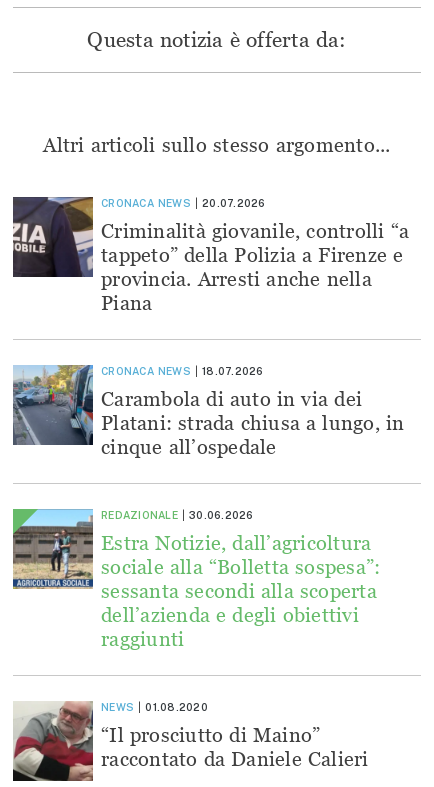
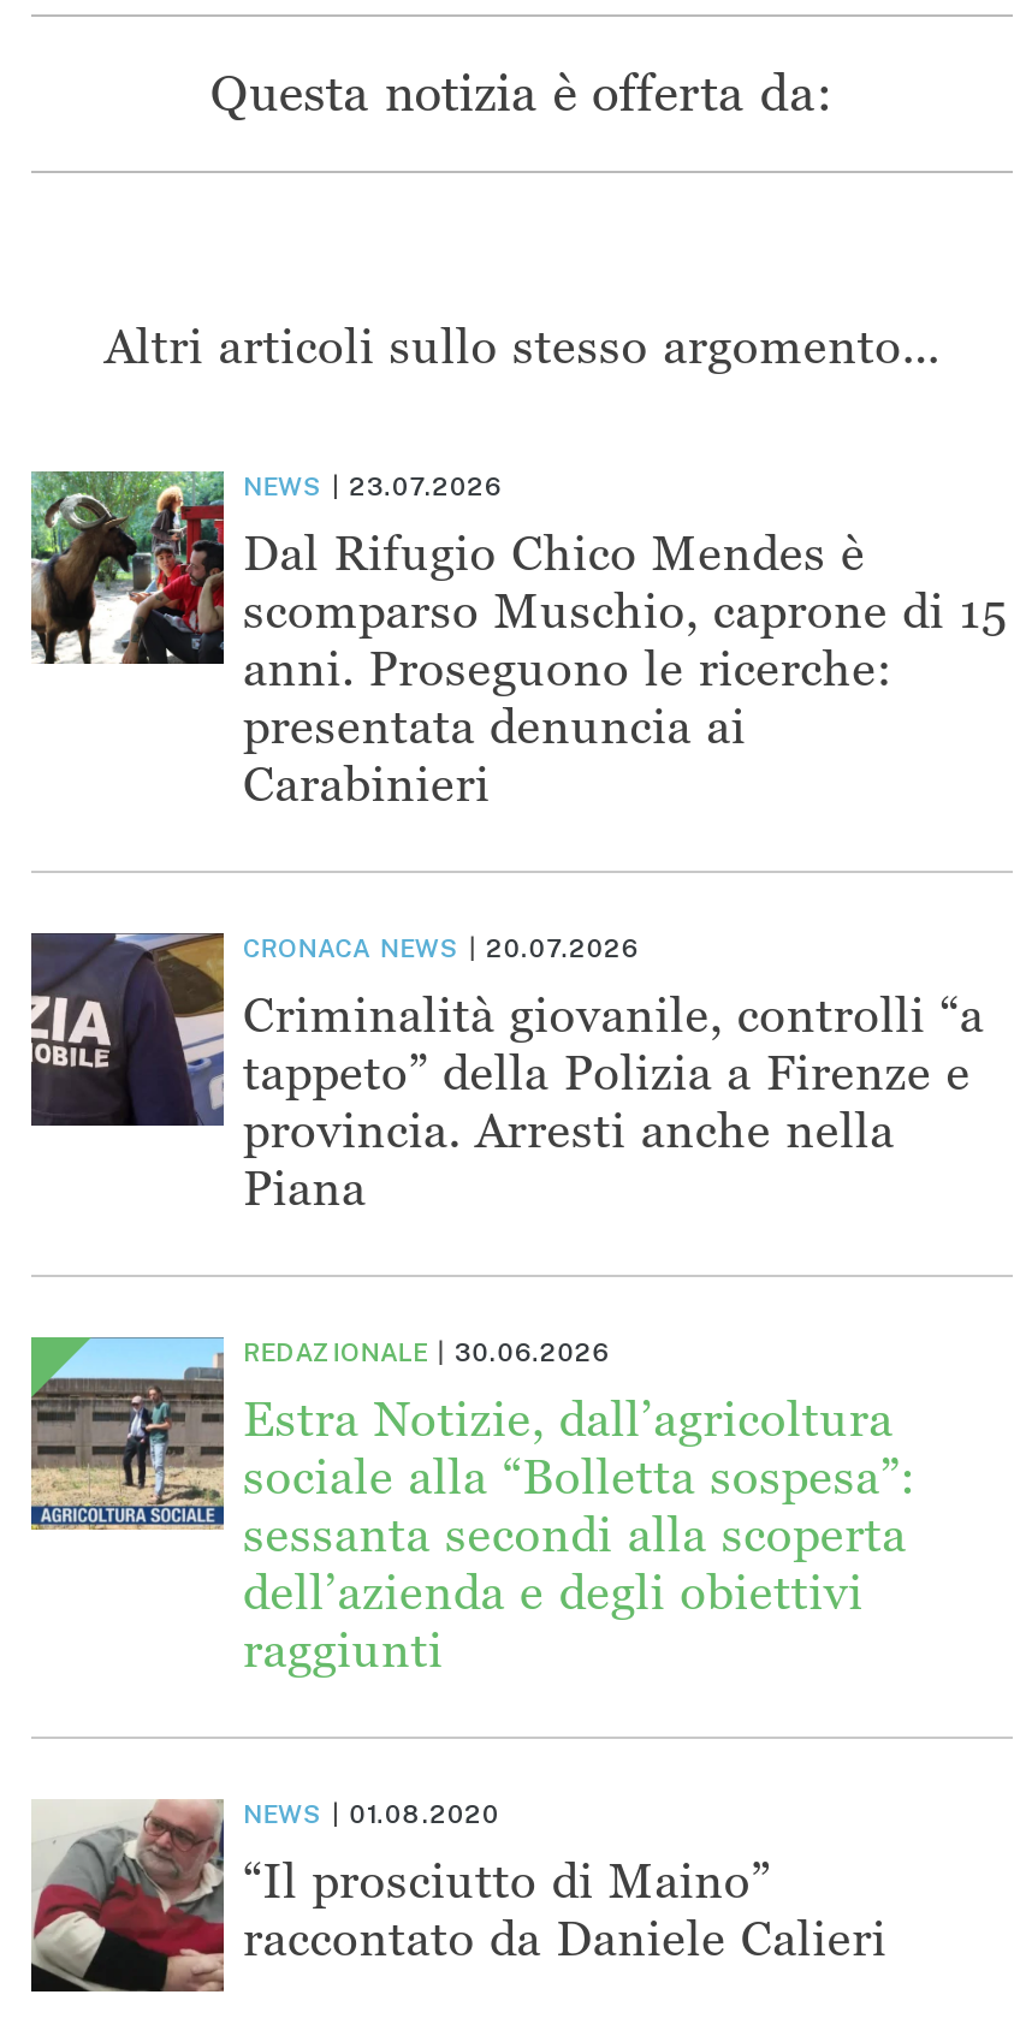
none -> [29,469,1008,812] [image] | NEWS | 23.07.2026 | Dal Rifugio Chico Mendes è | scomparso Muschio, caprone di 15 | anni. Proseguono le ricerche: | presentata denuncia ai | Carabinieri
moved [11,196,409,314] -> [26,931,984,1216]: [image] | CRONACA NEWS | 20.07.2026 | Criminalità giovanile, controlli “a | tappeto” della Polizia a Firenze e | provincia. Arresti anche nella | Piana
[12,364,404,458] [image] | CRONACA NEWS | 18.07.2026 | Carambola di auto in via dei | Platani: strada chiusa a lungo, in | cinque all’ospedale -> none

